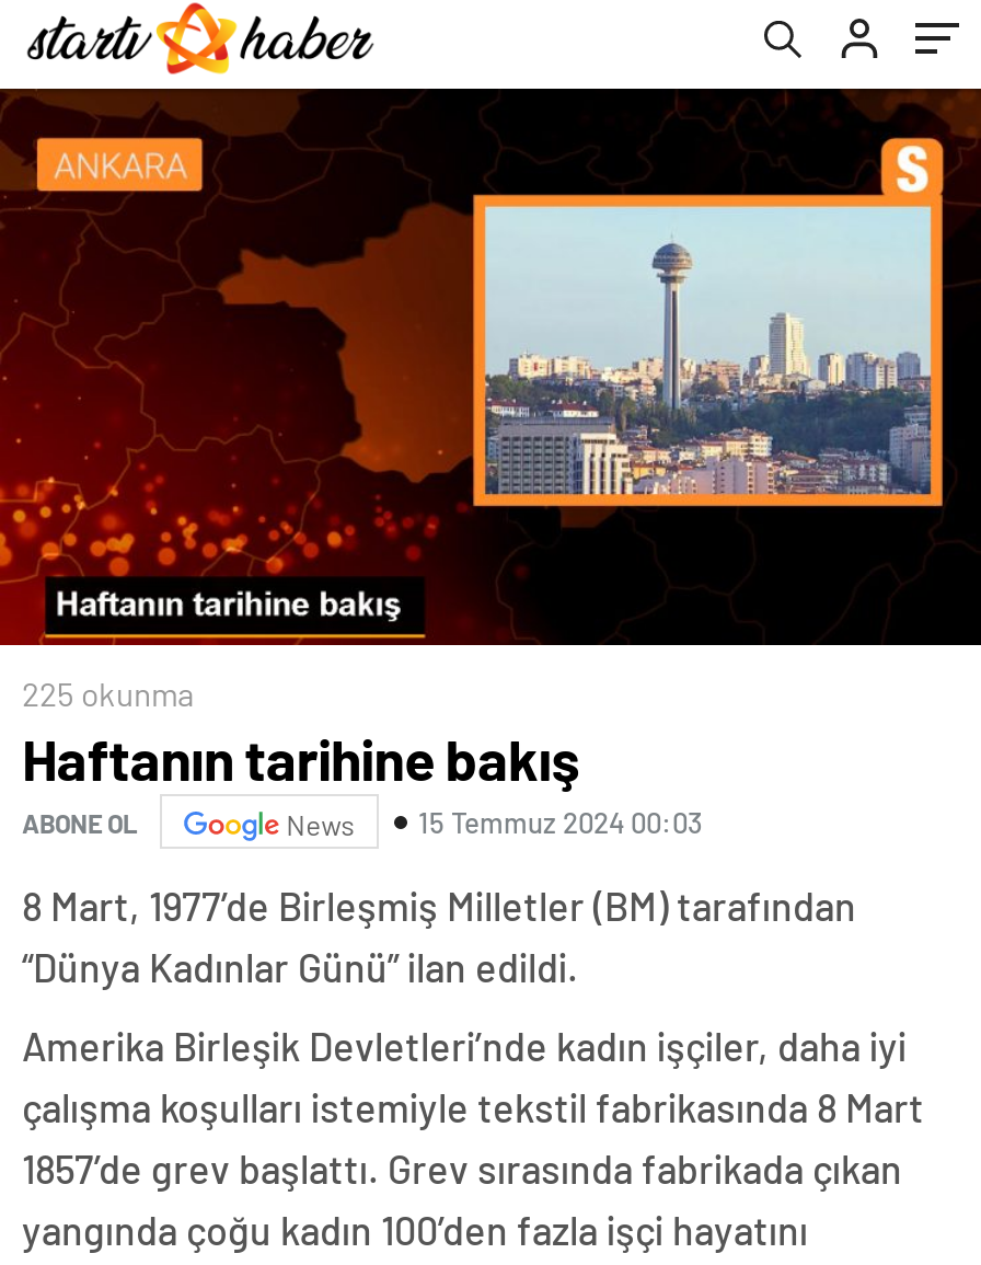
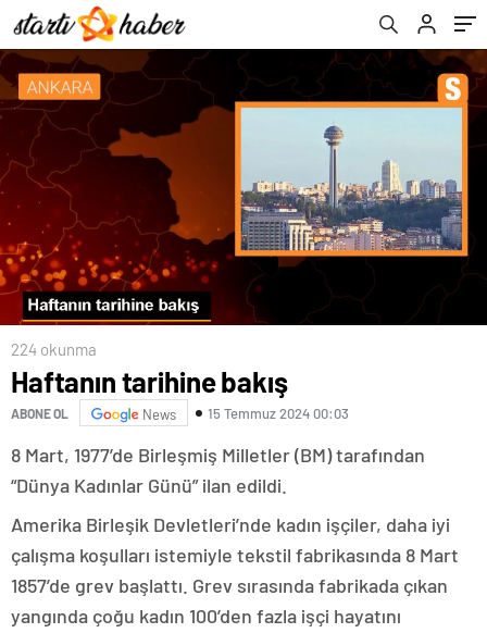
[22,674,195,714] 225 okunma -> [11,340,97,359] 224 okunma

